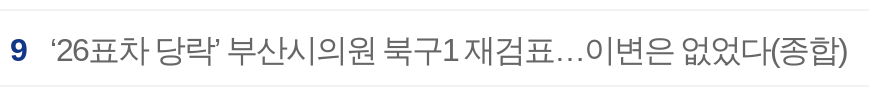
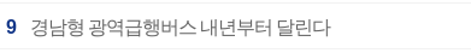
[50,33,846,67] ‘26표차 당락’ 부산시의원 북구1 재검표…이변은 없었다(종합) -> [30,17,330,37] 경남형 광역급행버스 내년부터 달린다

